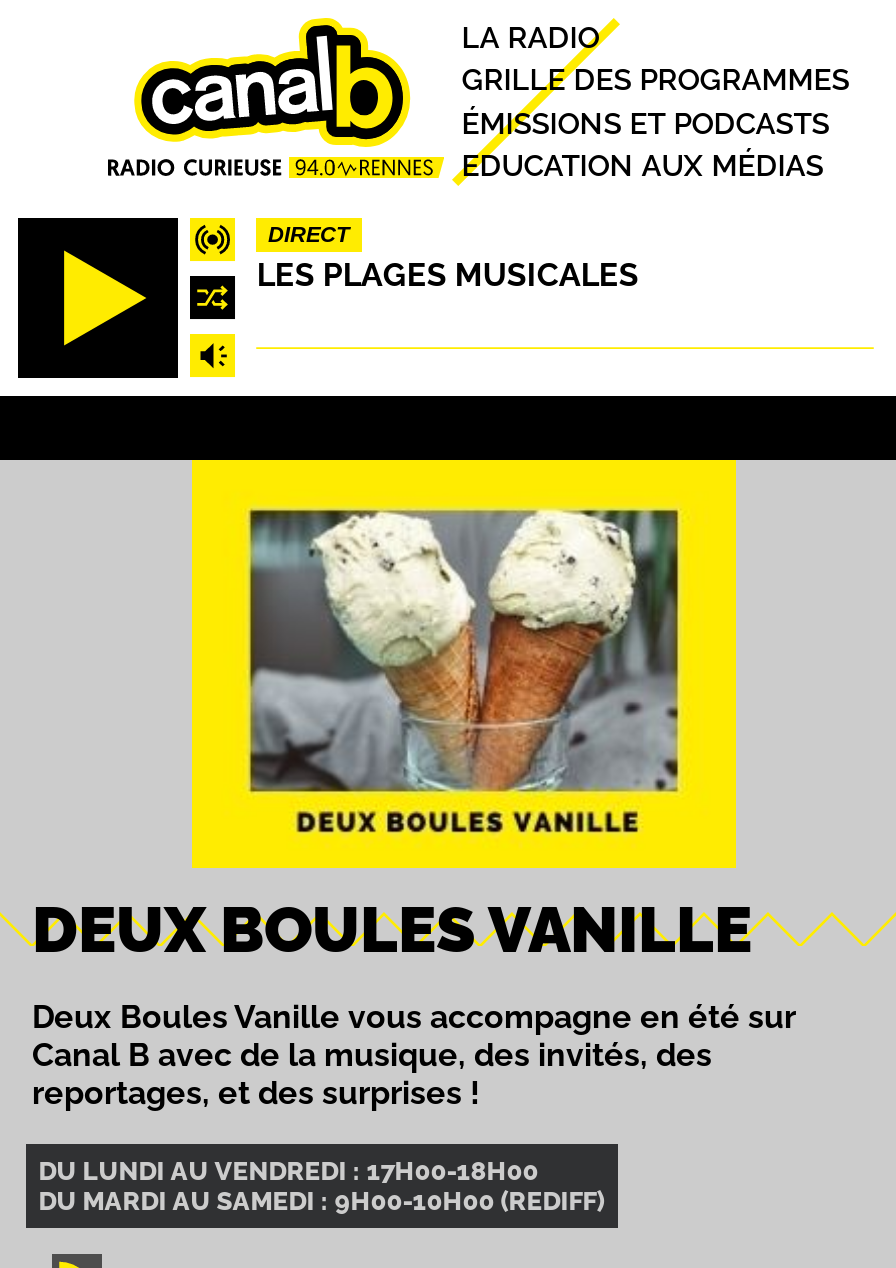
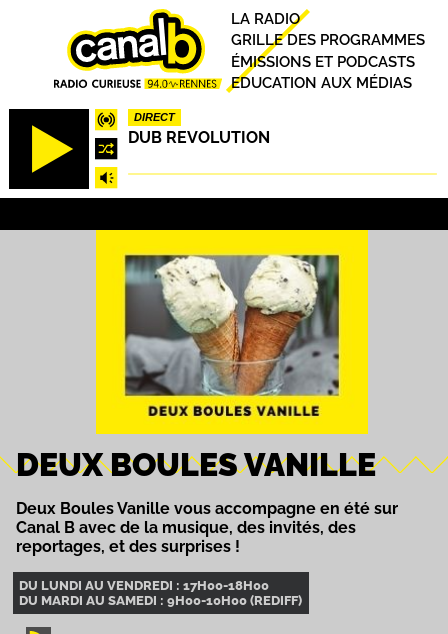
[257,256,639,294] LES PLAGES MUSICALES -> [128,128,270,147] DUB REVOLUTION

